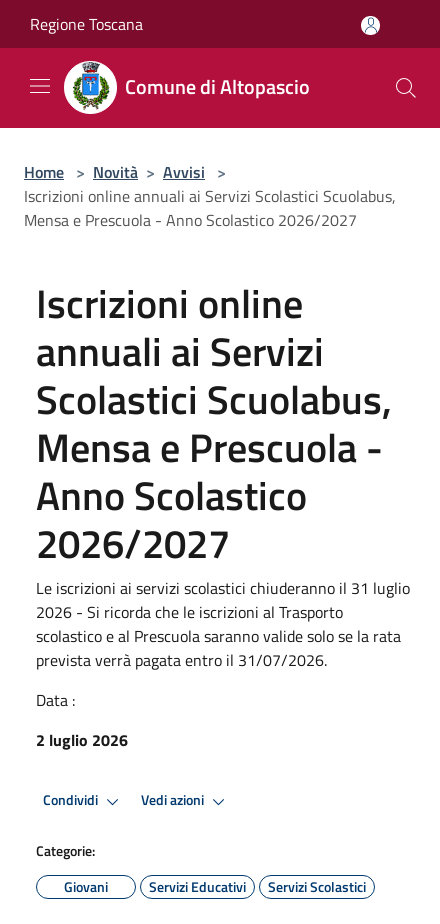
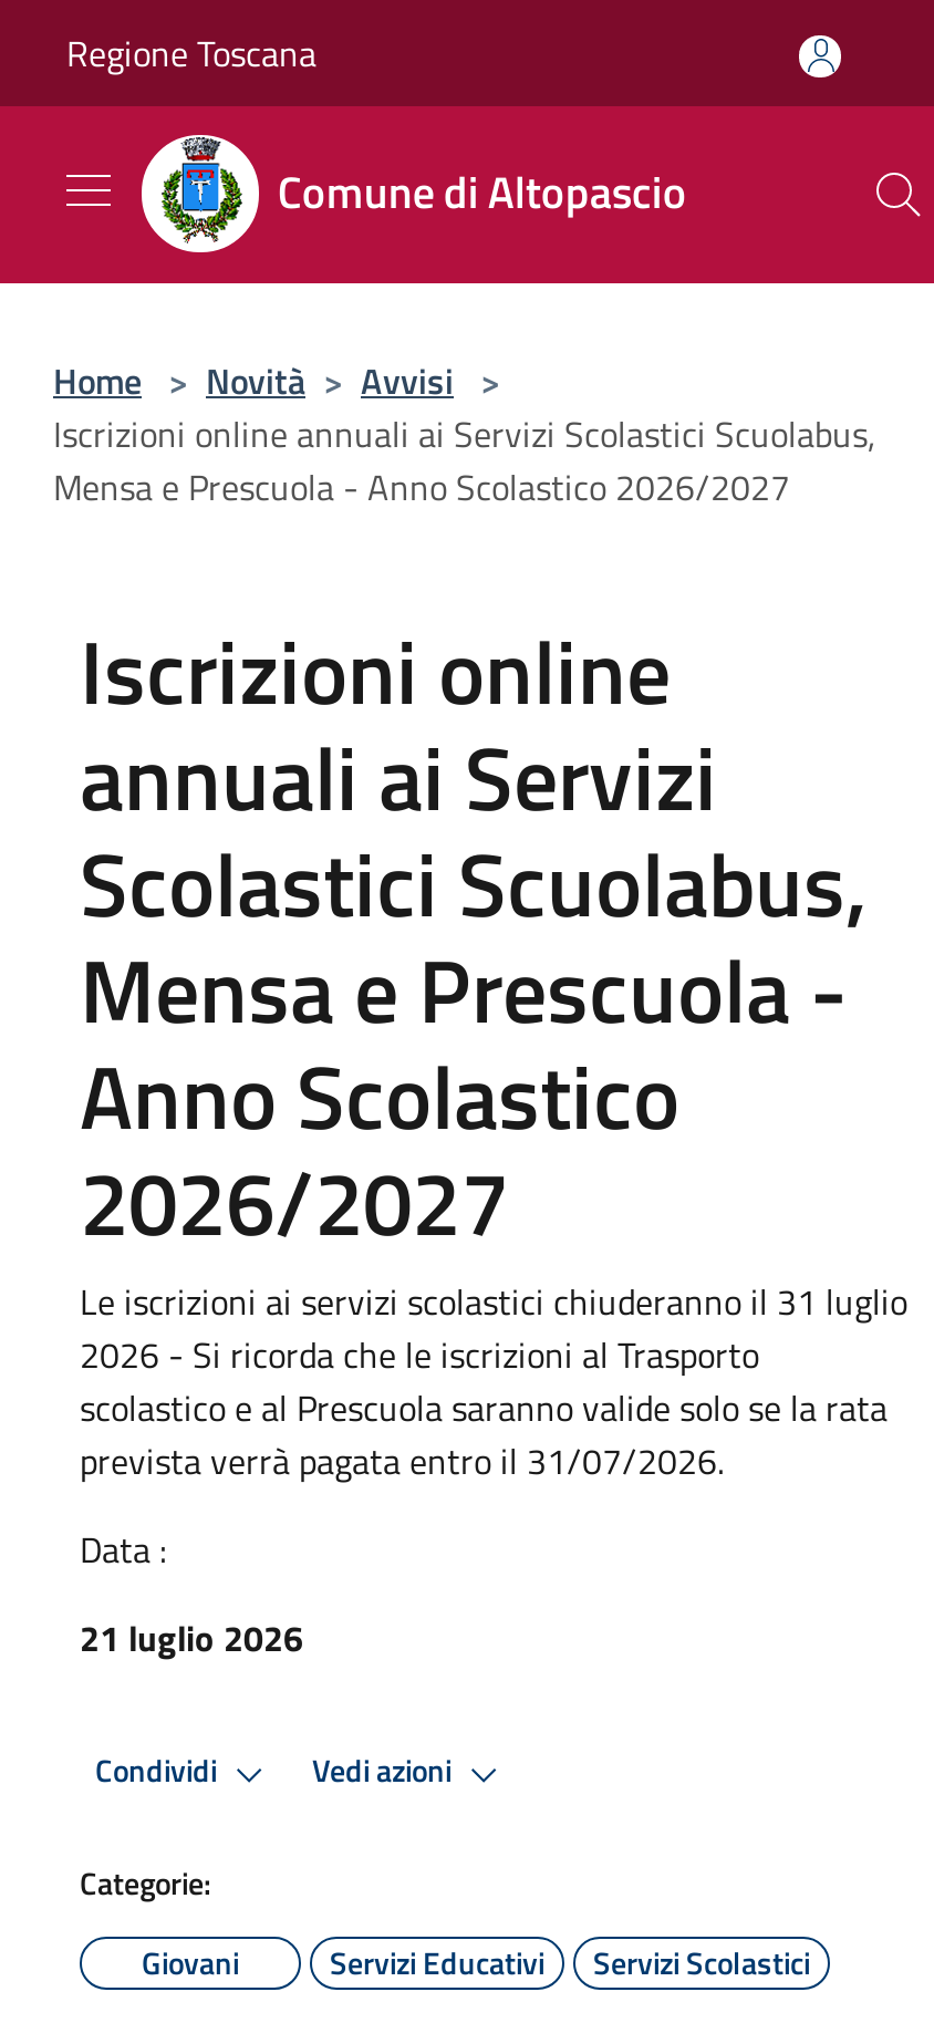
[36,728,128,752] 2 luglio 2026 -> [80,1611,303,1664] 21 luglio 2026

